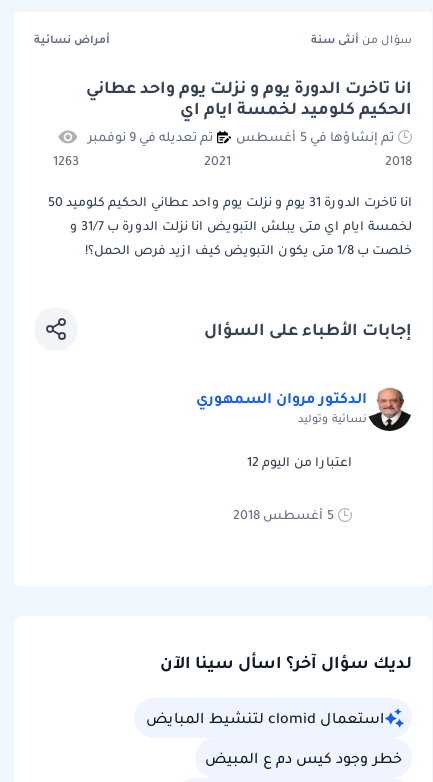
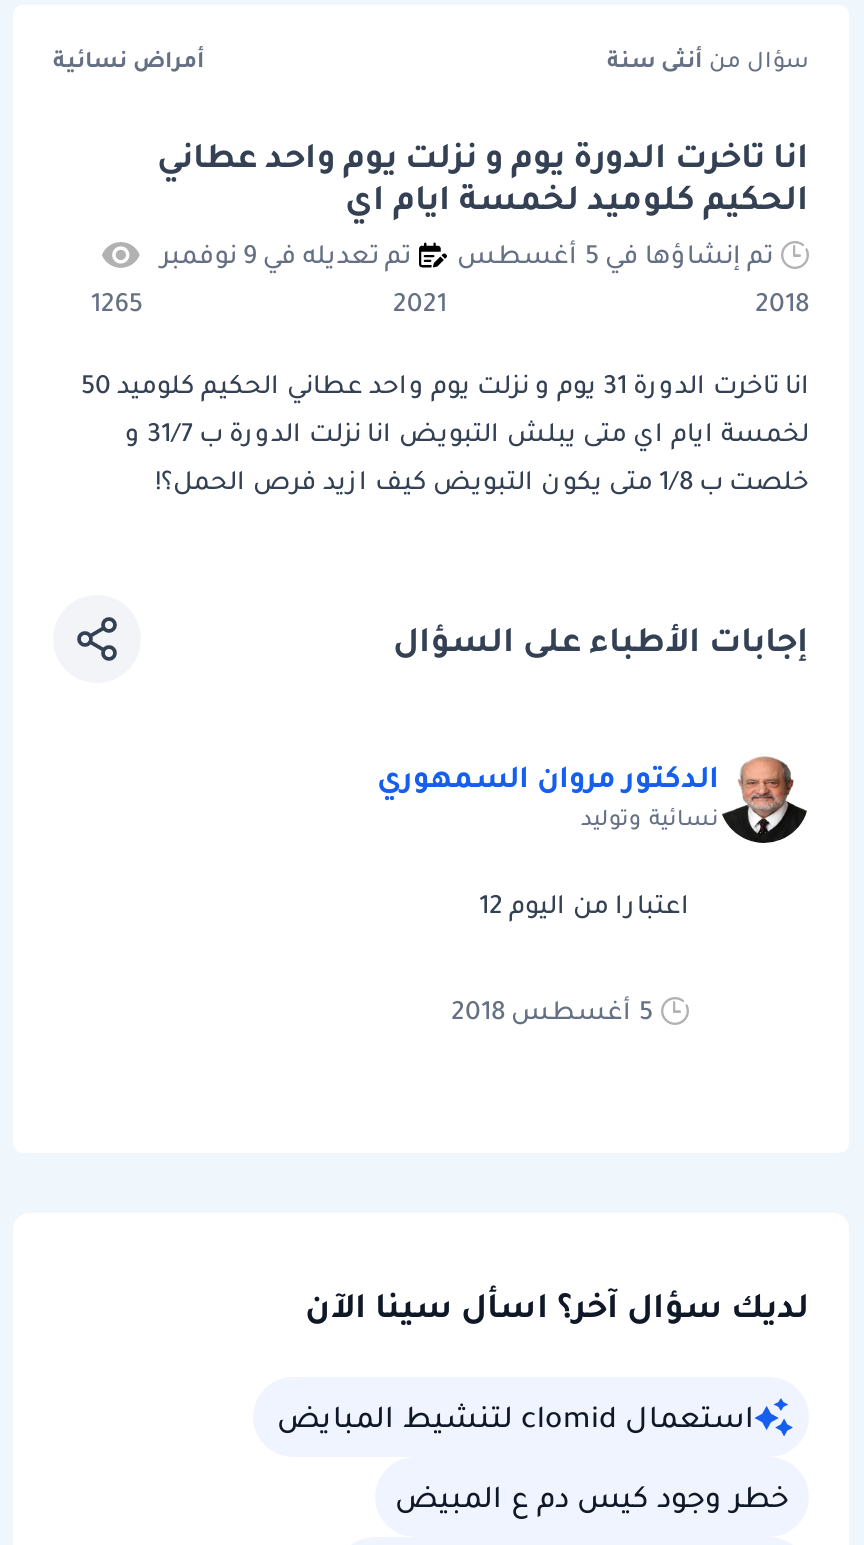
[53,151,79,170] 1263 -> [91,283,143,321] 1265

